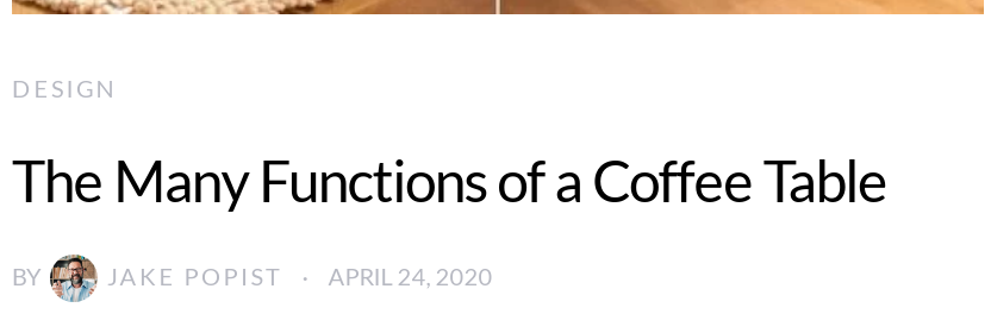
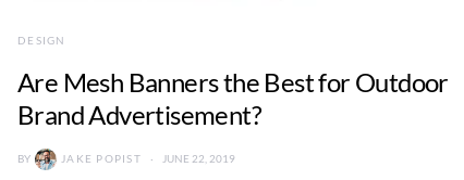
[12,144,887,213] The Many Functions of a Coffee Table -> [17,66,449,130] Are Mesh Banners the Best for Outdoor | Brand Advertisement?
[107,262,493,290] JAKE POPIST APRIL 24, 2020 -> [61,152,235,165] JAKE POPIST JUNE 22, 2019

